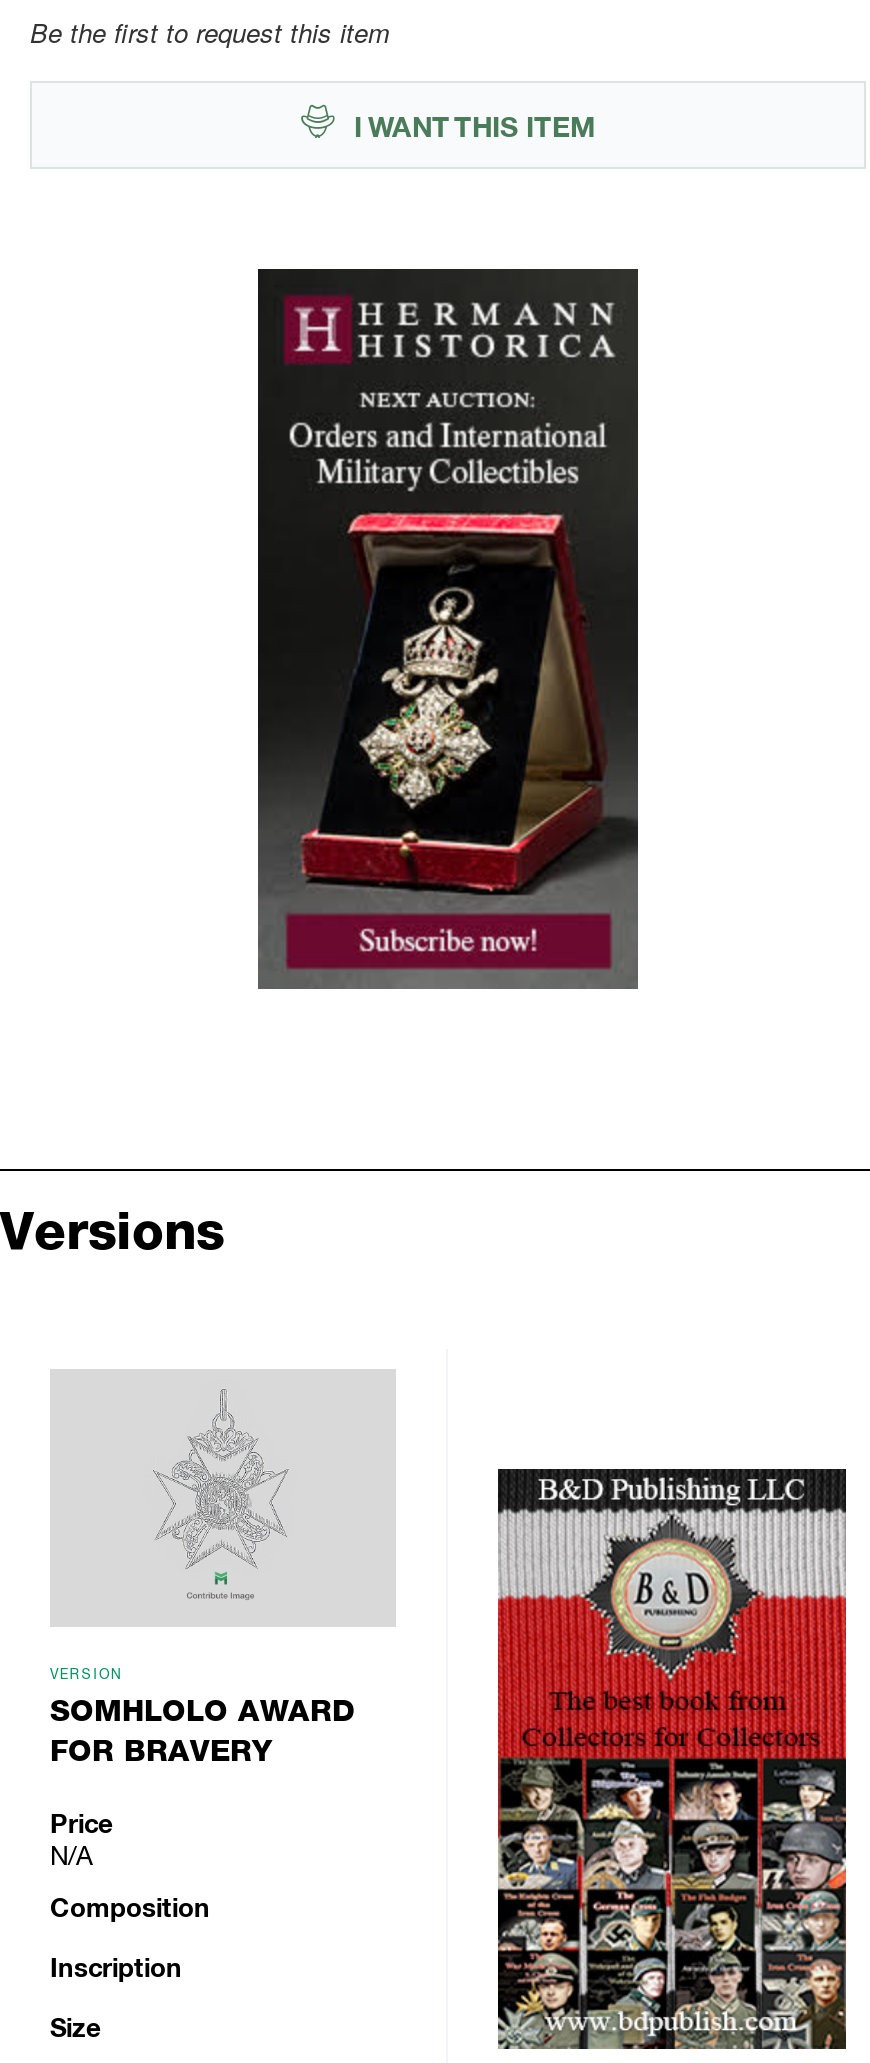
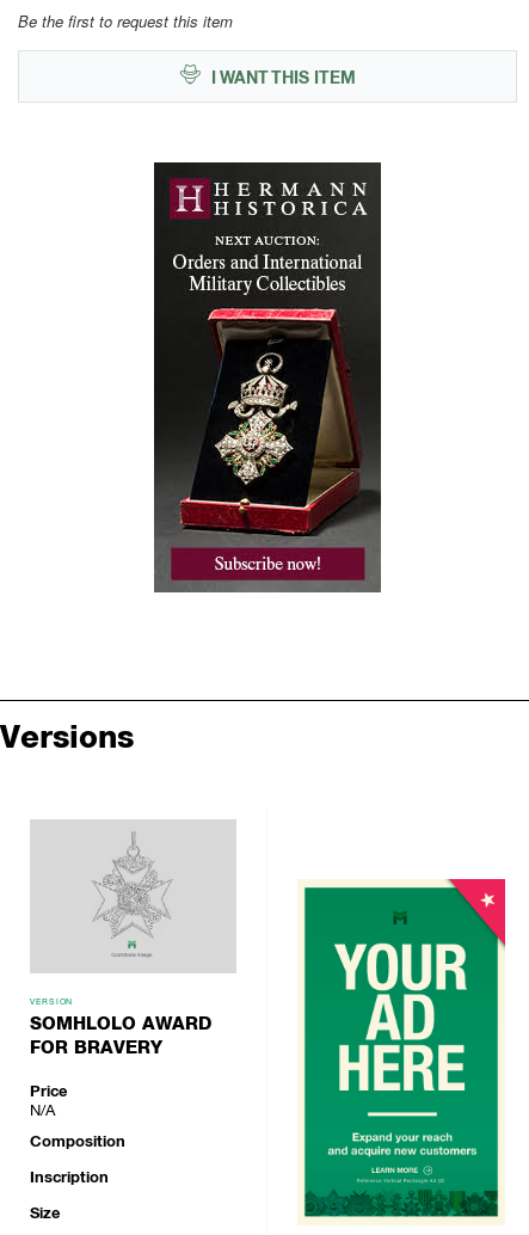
[496,1467,848,2051] [image] -> [297,878,506,1225] [image]

